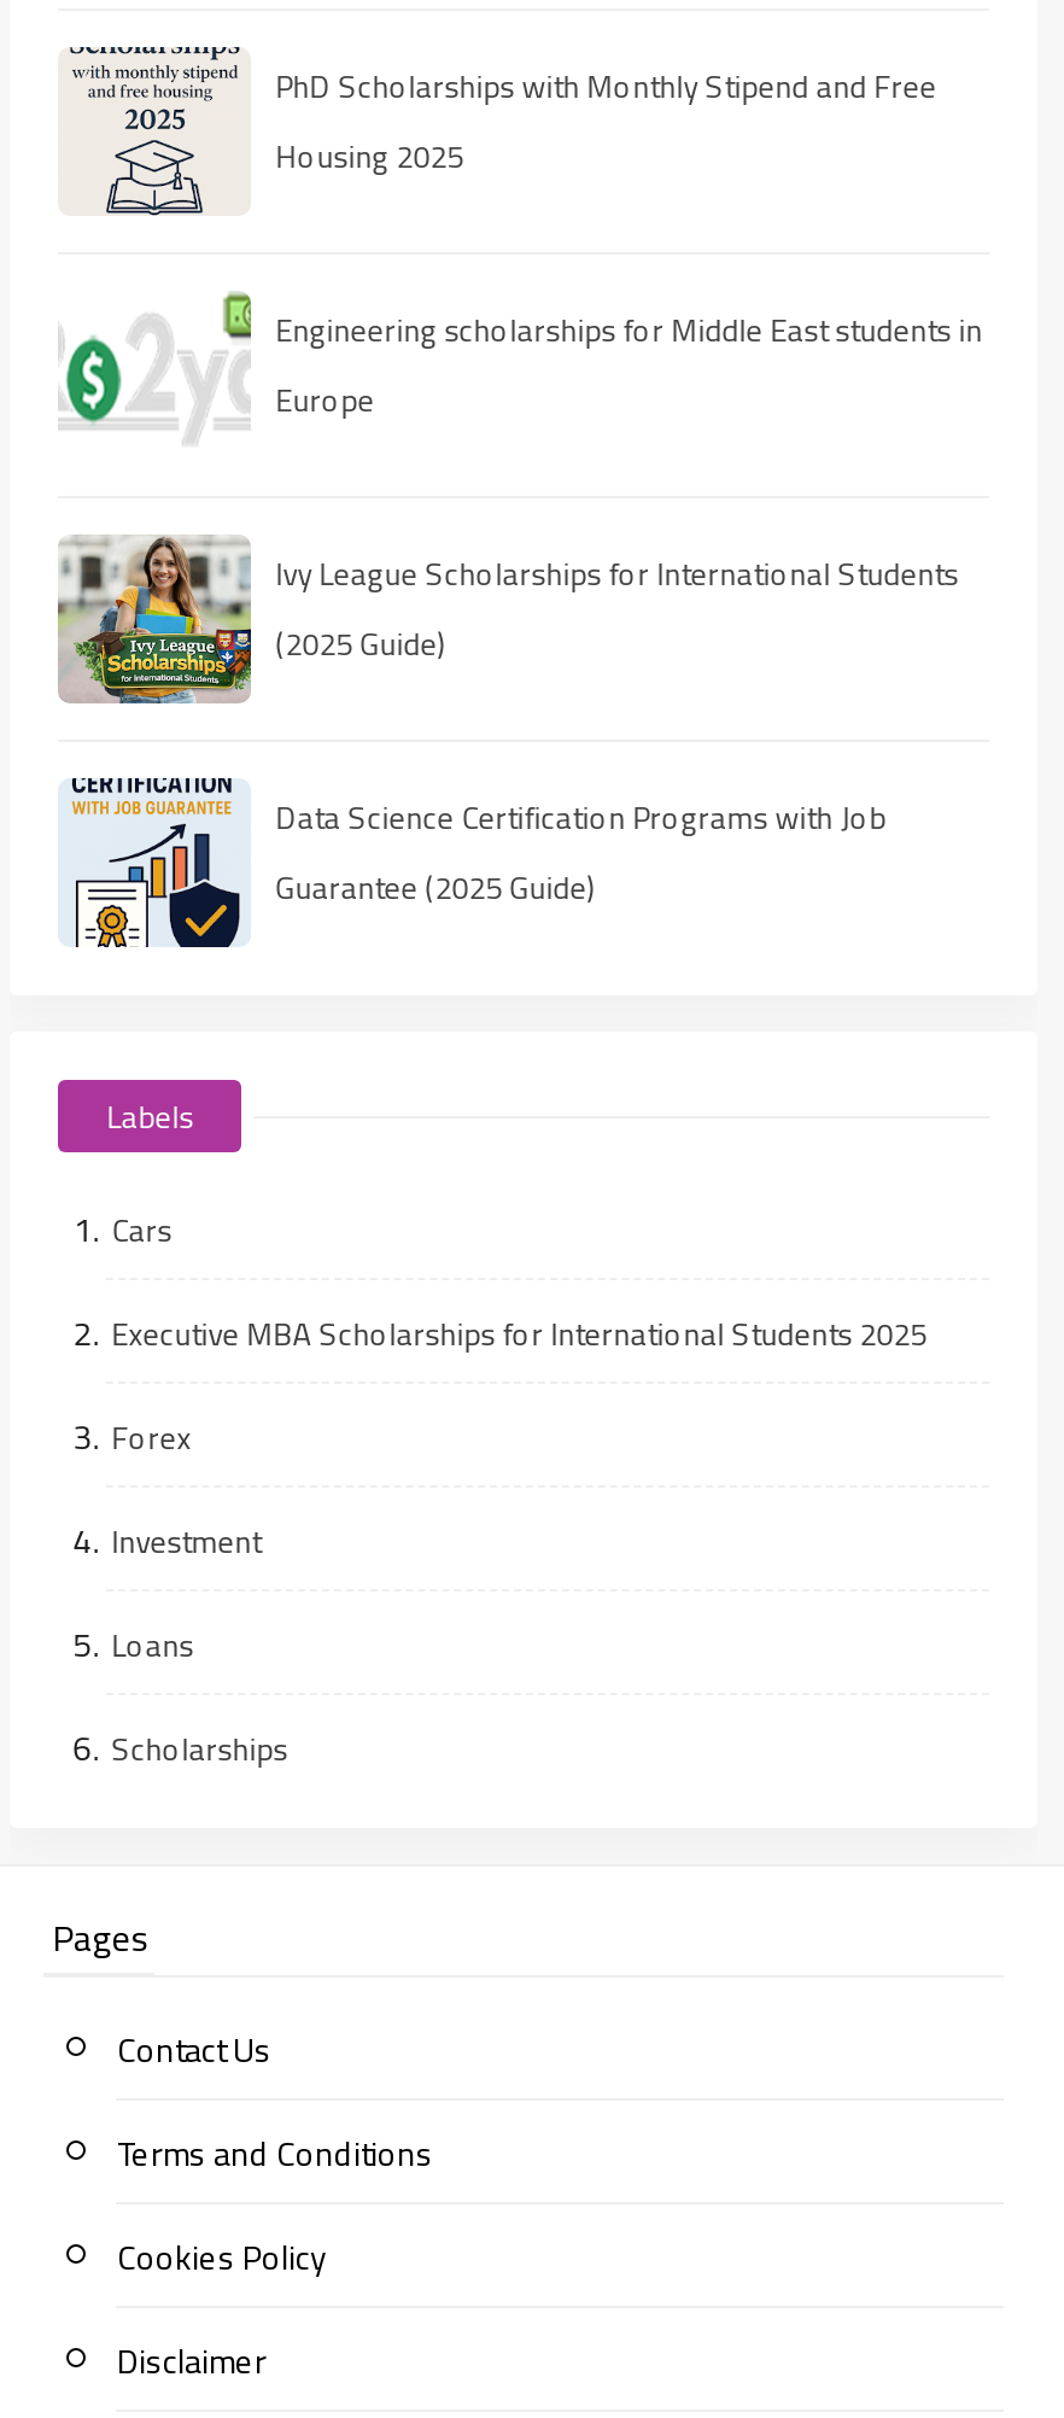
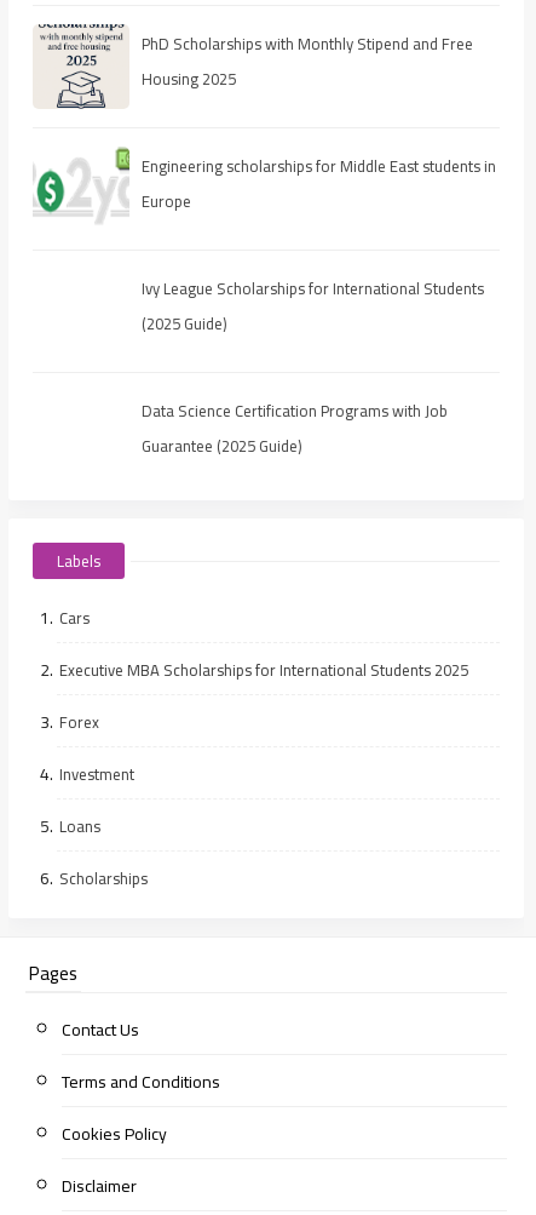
[55,535,253,706] [image] -> none
[60,776,249,950] [image] -> none

